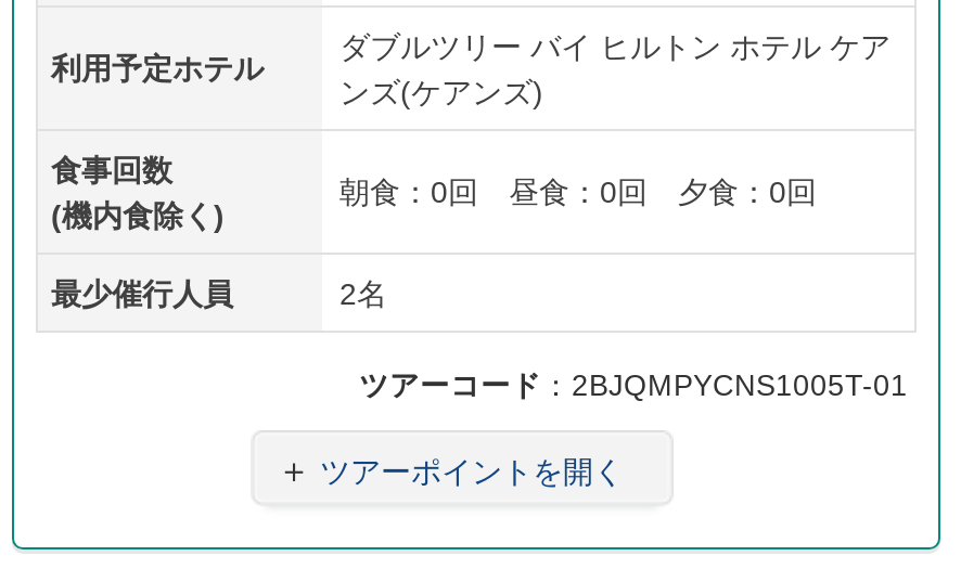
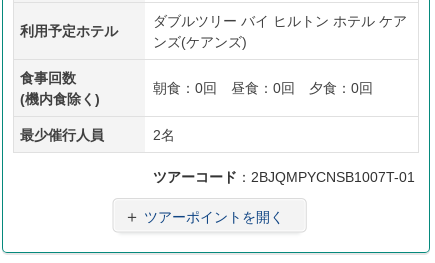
[359,370,908,402] ツアーコード：2BJQMPYCNS1005T-01 -> [153,170,415,185] ツアーコード：2BJQMPYCNSB1007T-01

